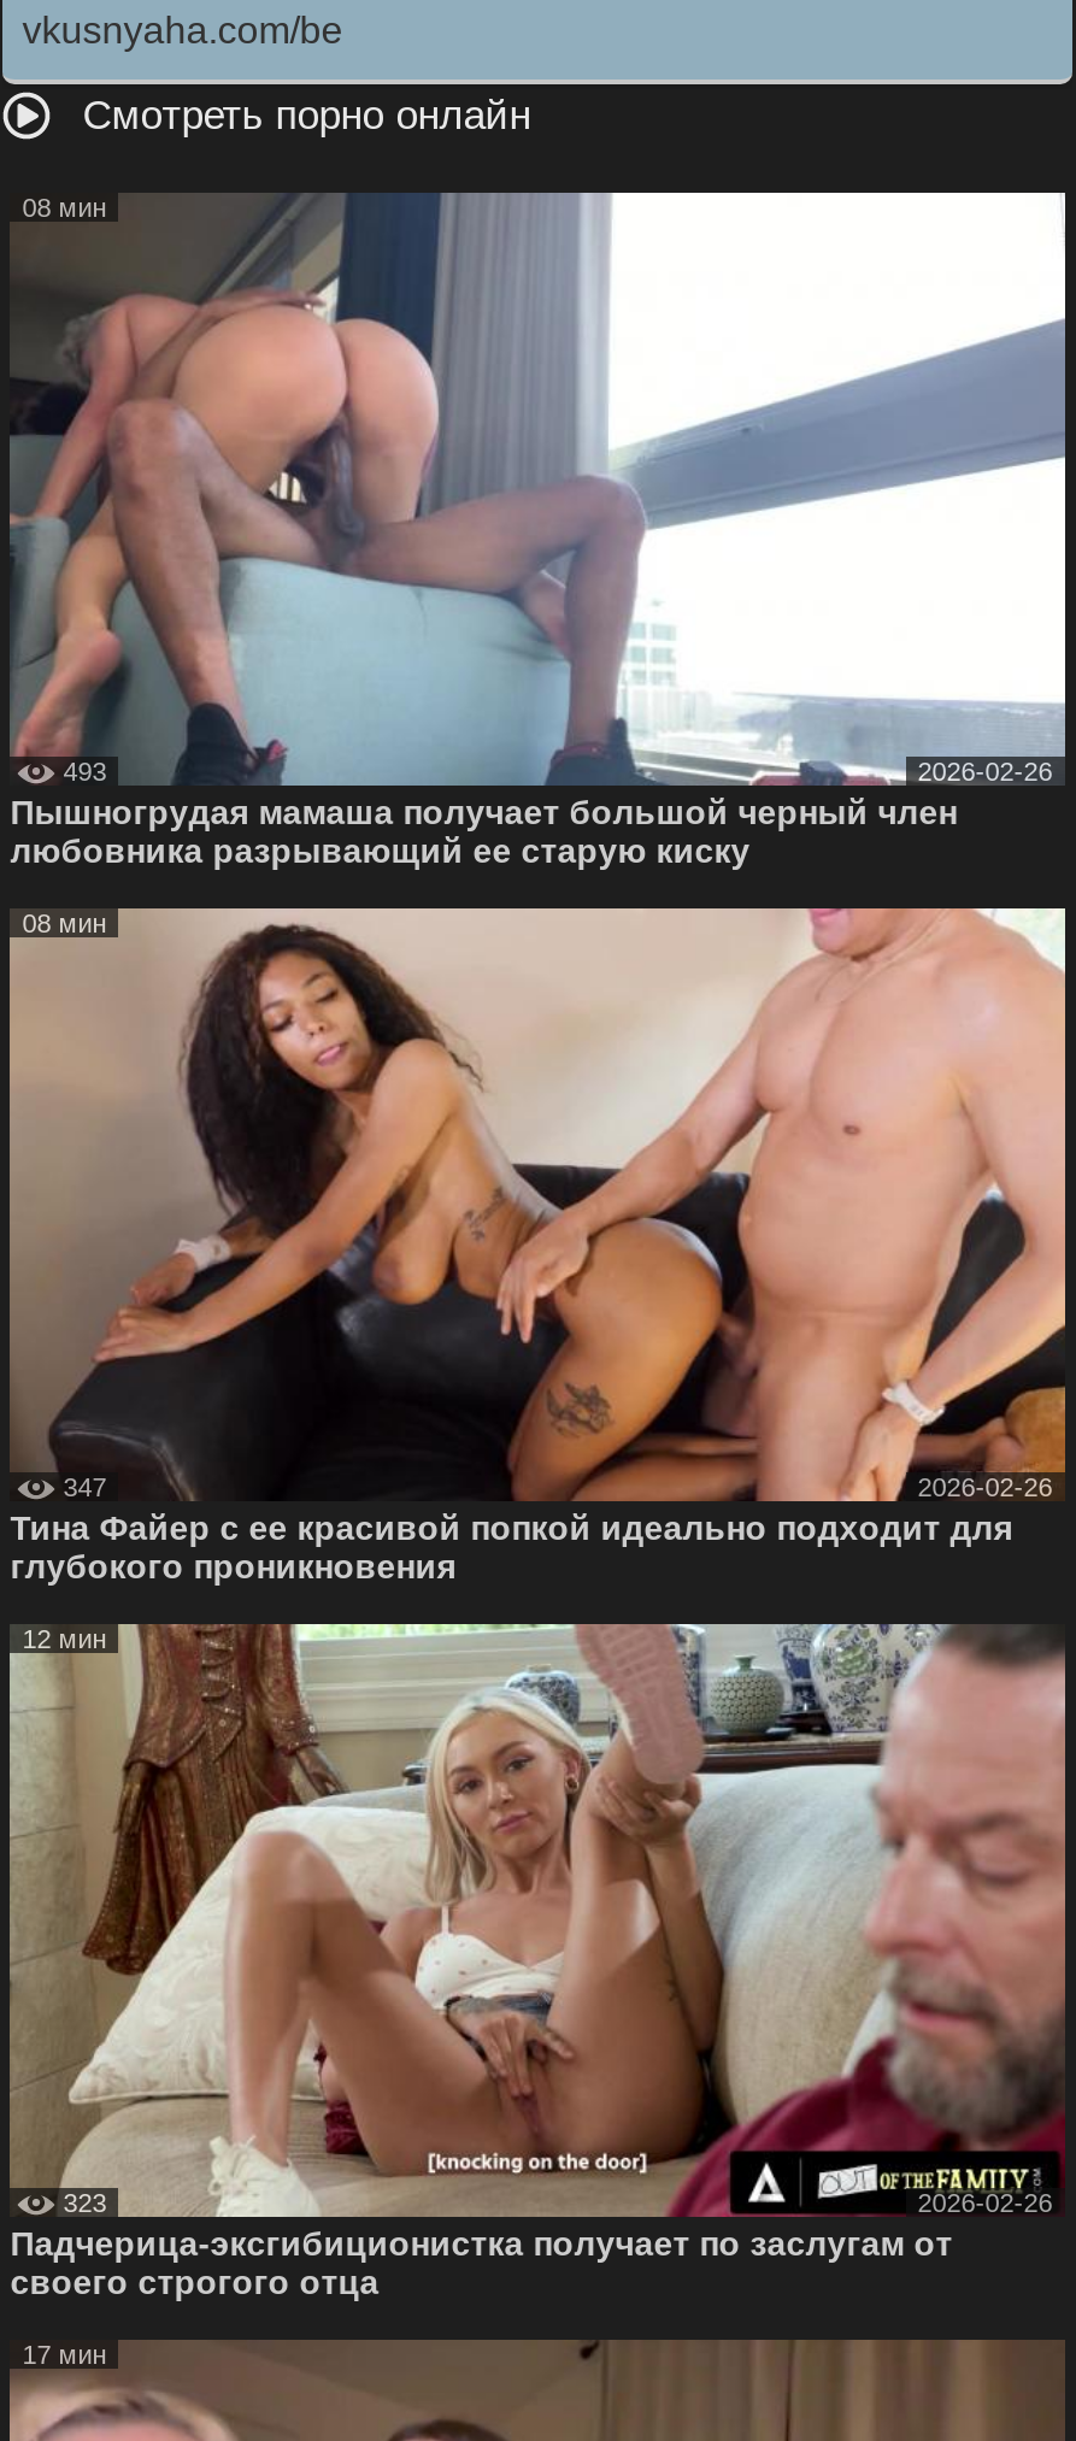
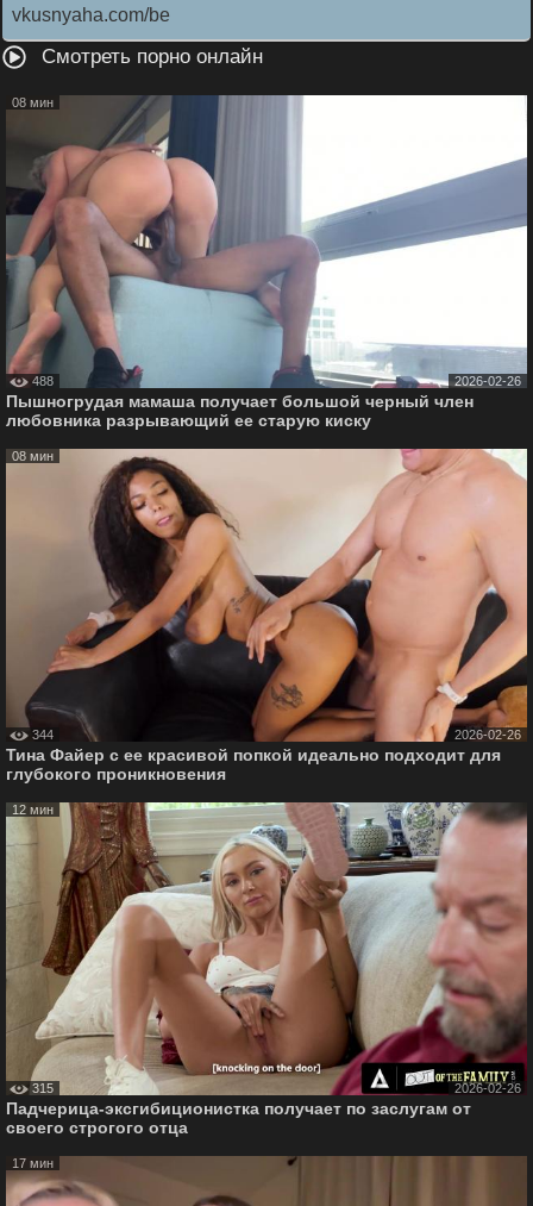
[63,757,107,786] 493 -> [32,374,54,388] 488
[63,1473,107,1502] 347 -> [32,728,54,742] 344
[63,2189,107,2218] 323 -> [32,1081,54,1096] 315

